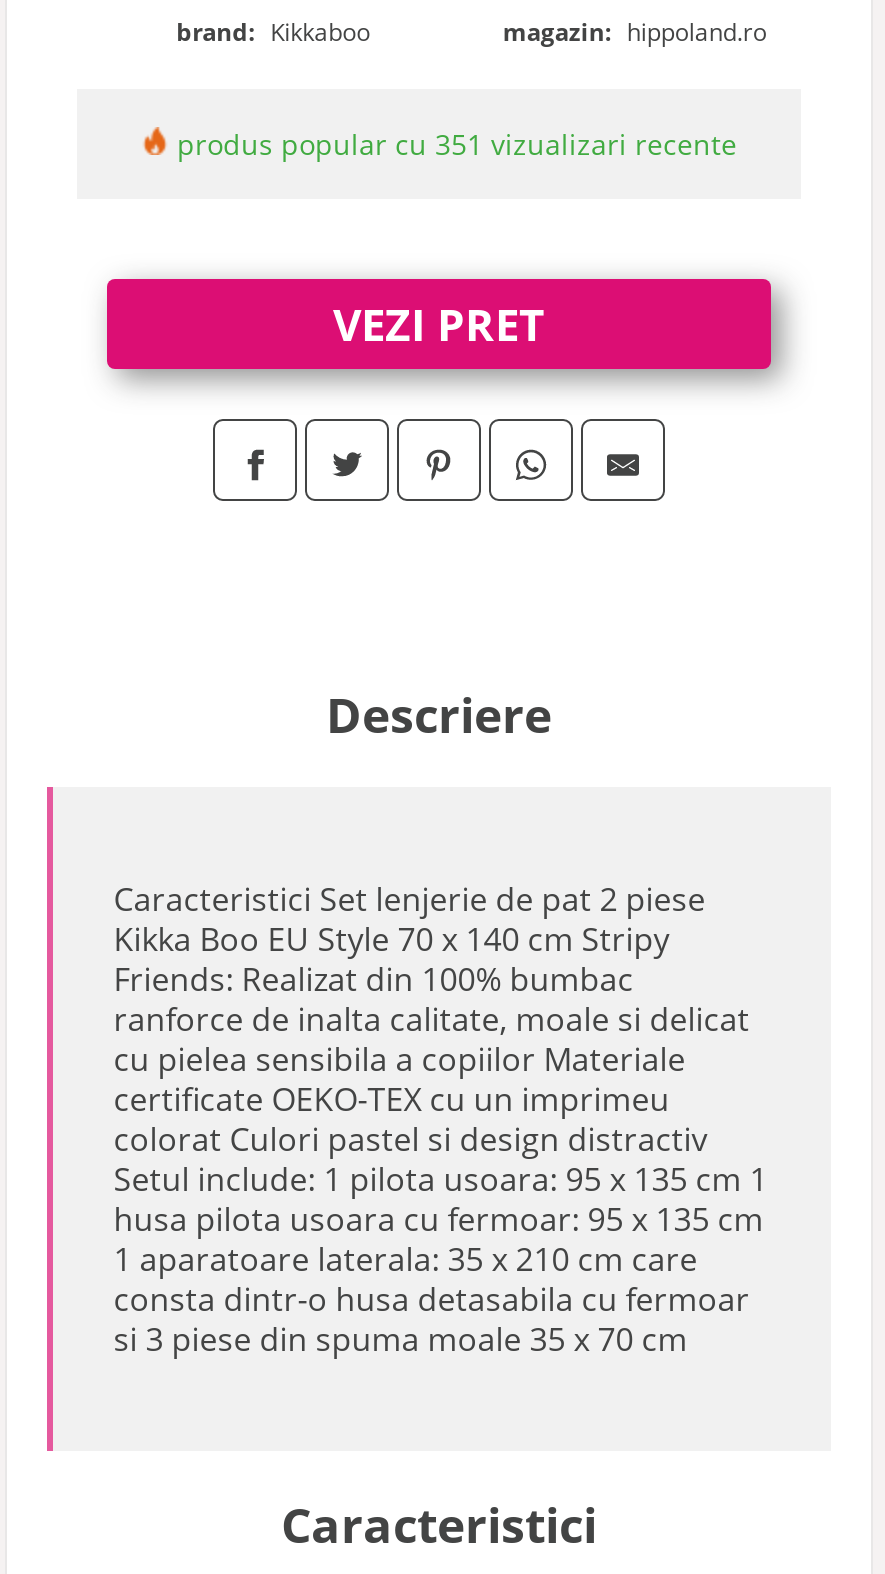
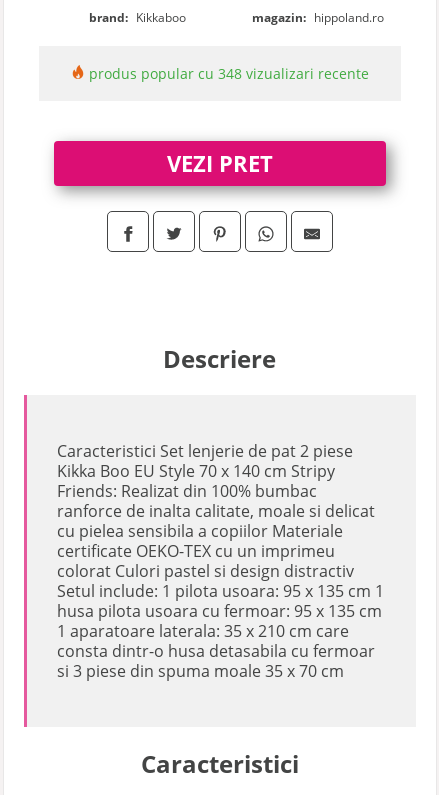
[169,125,737,163] produs popular cu 351 vizualizari recente -> [85,64,369,83] produs popular cu 348 vizualizari recente

